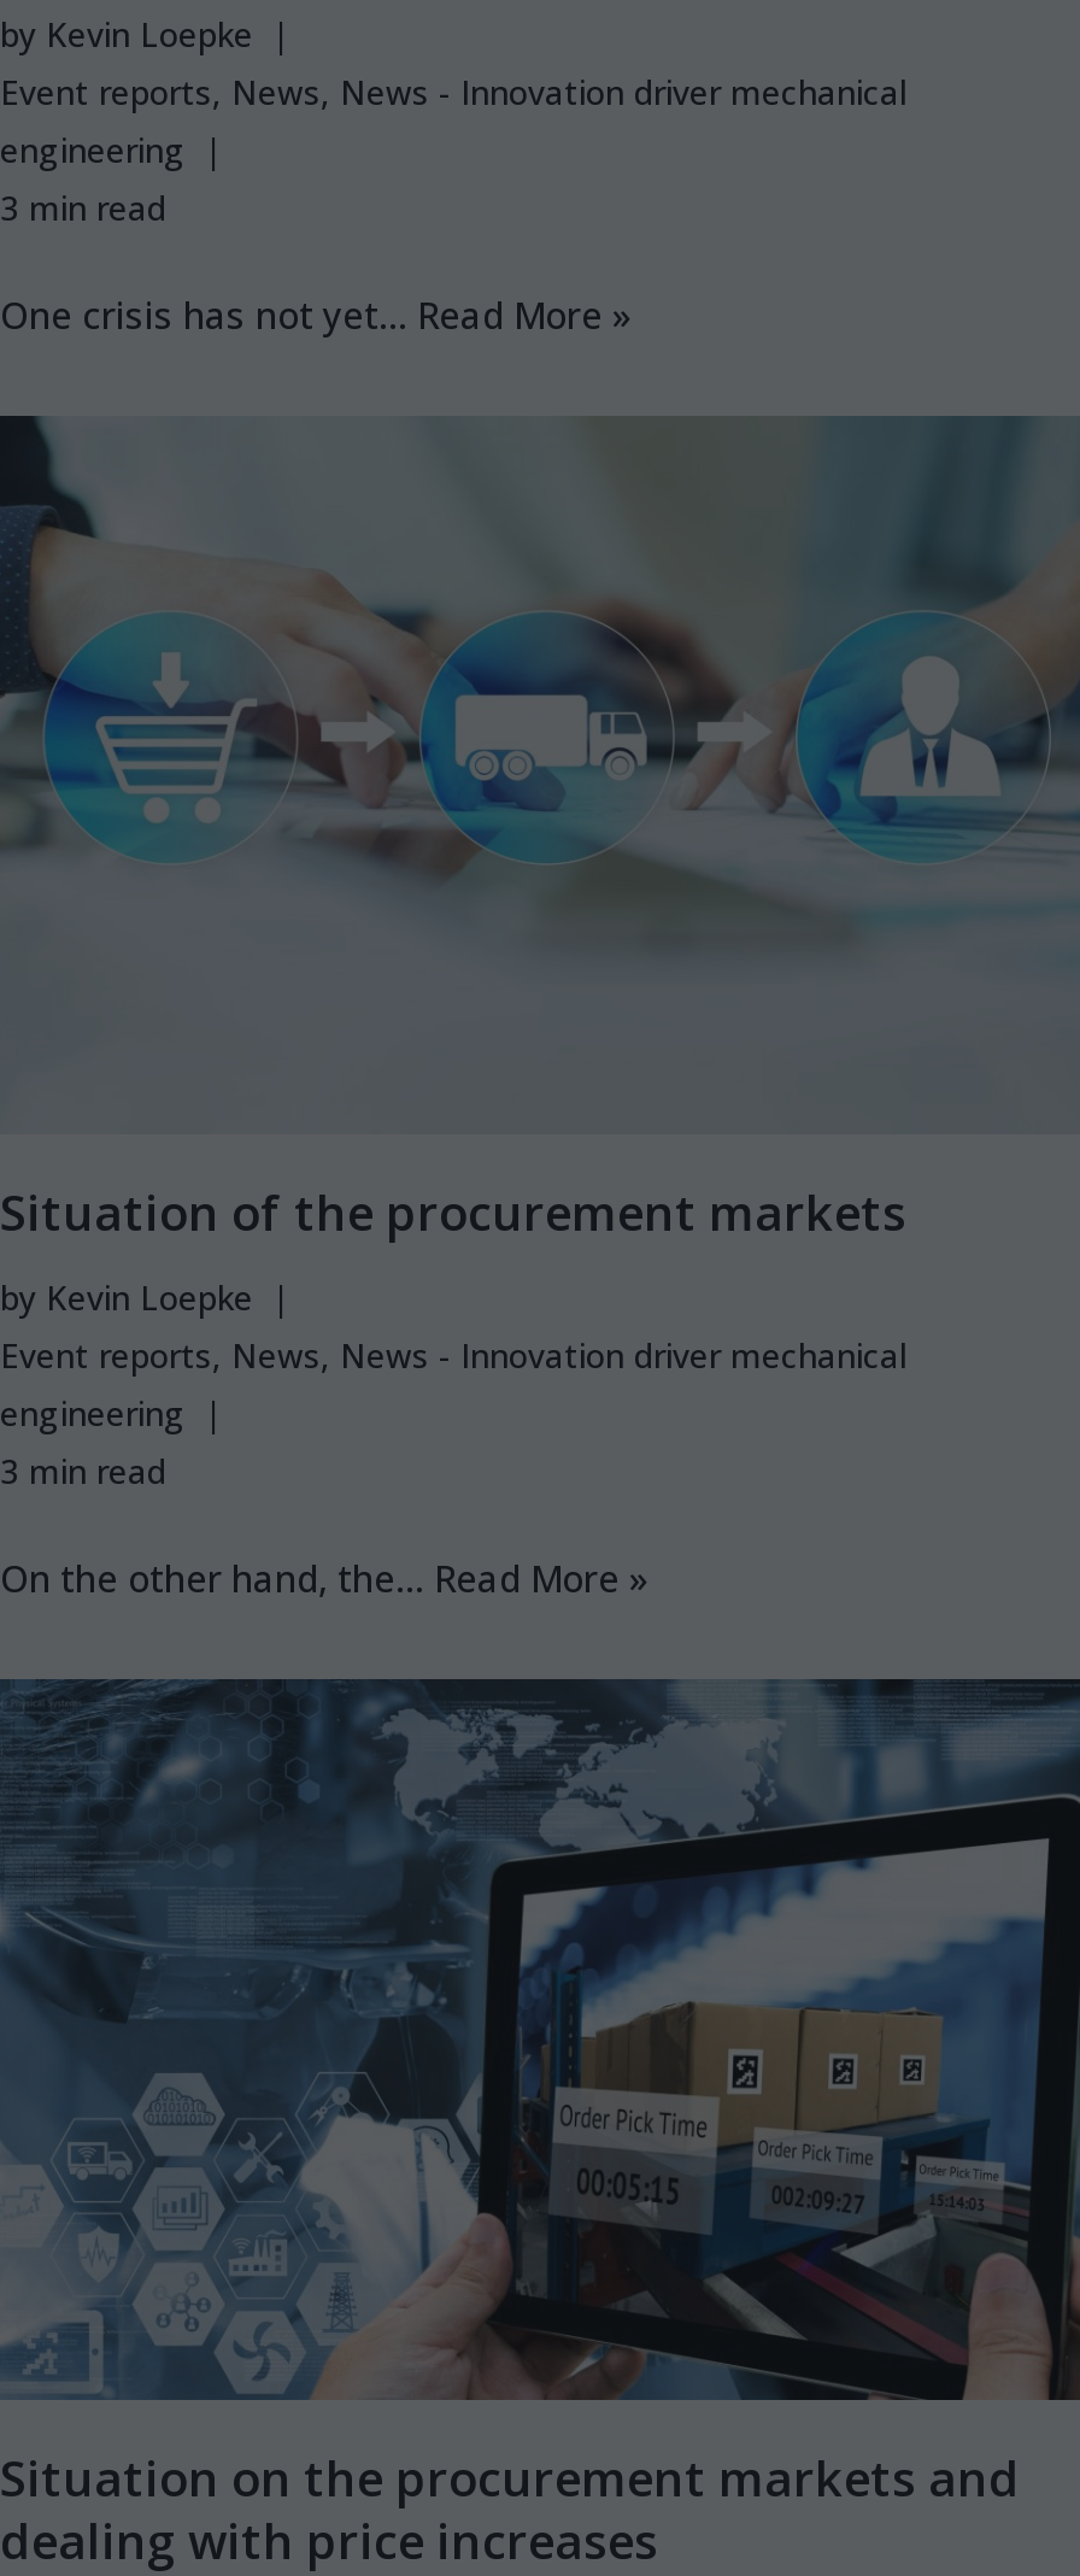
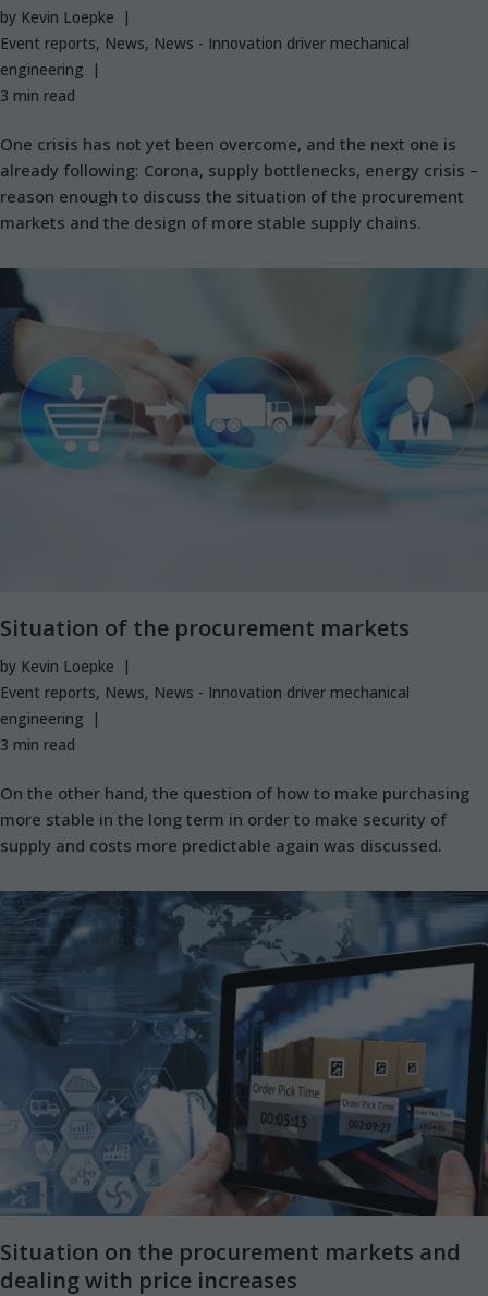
[0,290,632,338] One crisis has not yet… Read More » -> [0,133,478,233] One crisis has not yet been overcome, and the next one is | already following: Corona, supply bottlenecks, energy crisis – | reason enough to discuss the situation of the procurement | markets and the design of more stable supply chains.
[0,1555,648,1603] On the other hand, the… Read More » -> [0,782,469,856] On the other hand, the question of how to make purchasing | more stable in the long term in order to make security of | supply and costs more predictable again was discussed.

